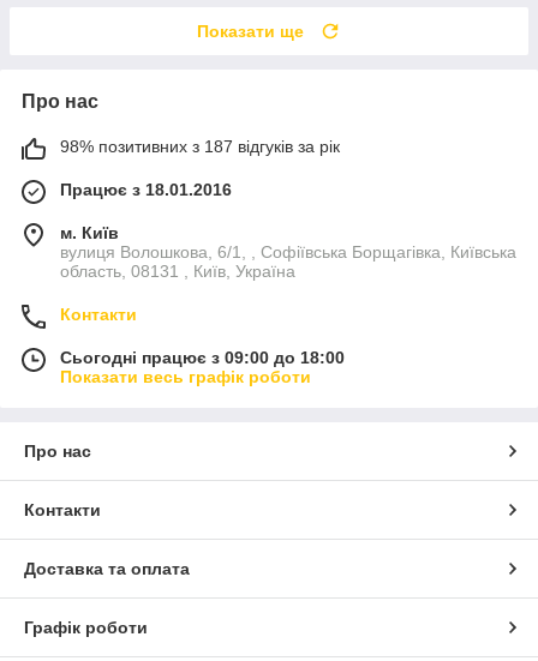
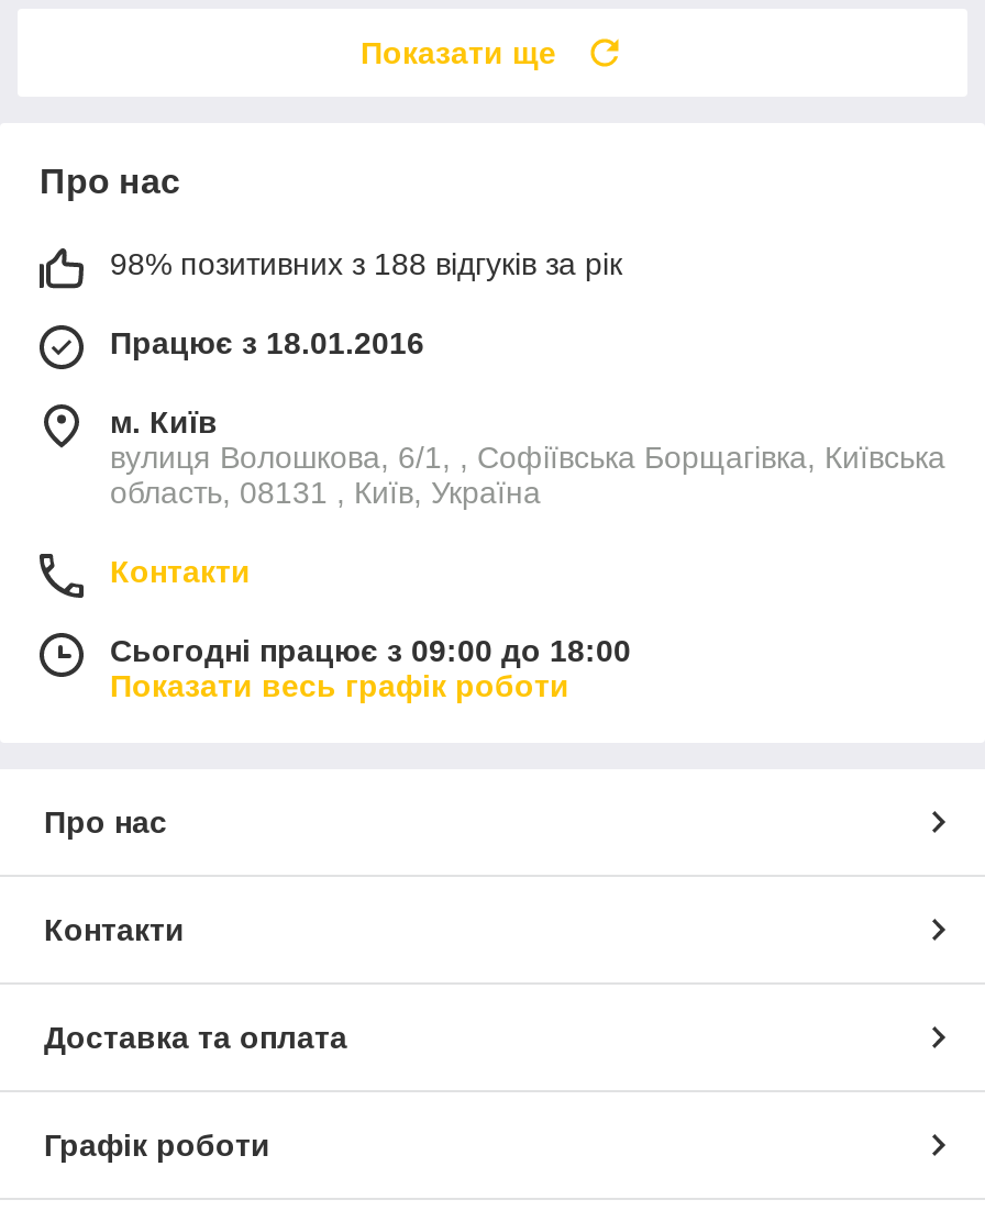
[60,137,340,156] 98% позитивних з 187 відгуків за рік -> [110,246,622,281] 98% позитивних з 188 відгуків за рік

